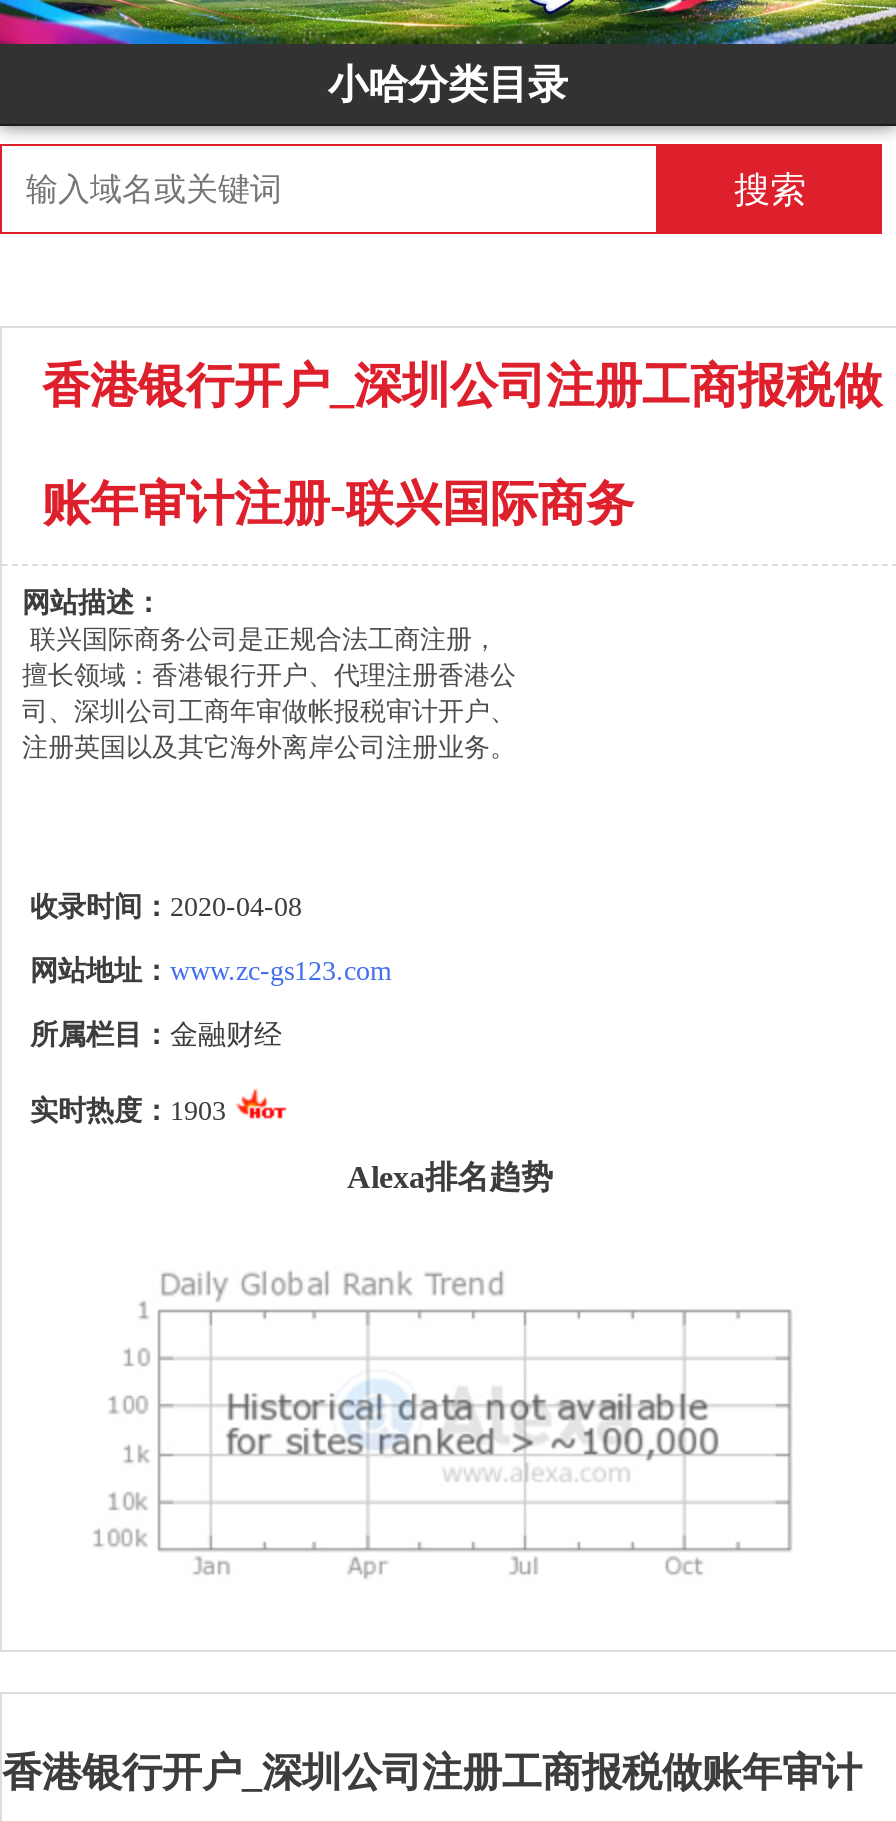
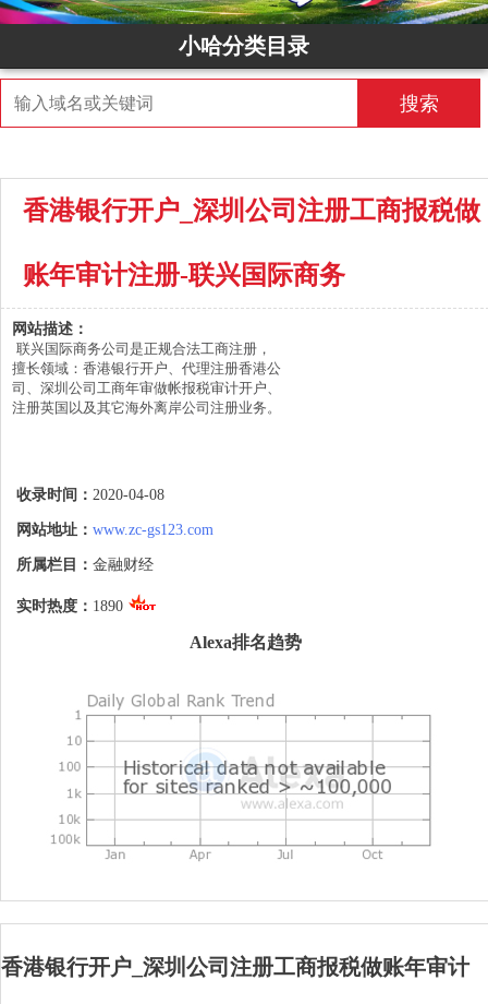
[30,1096,234,1126] 实时热度：1903 -> [16,598,127,615] 实时热度：1890

